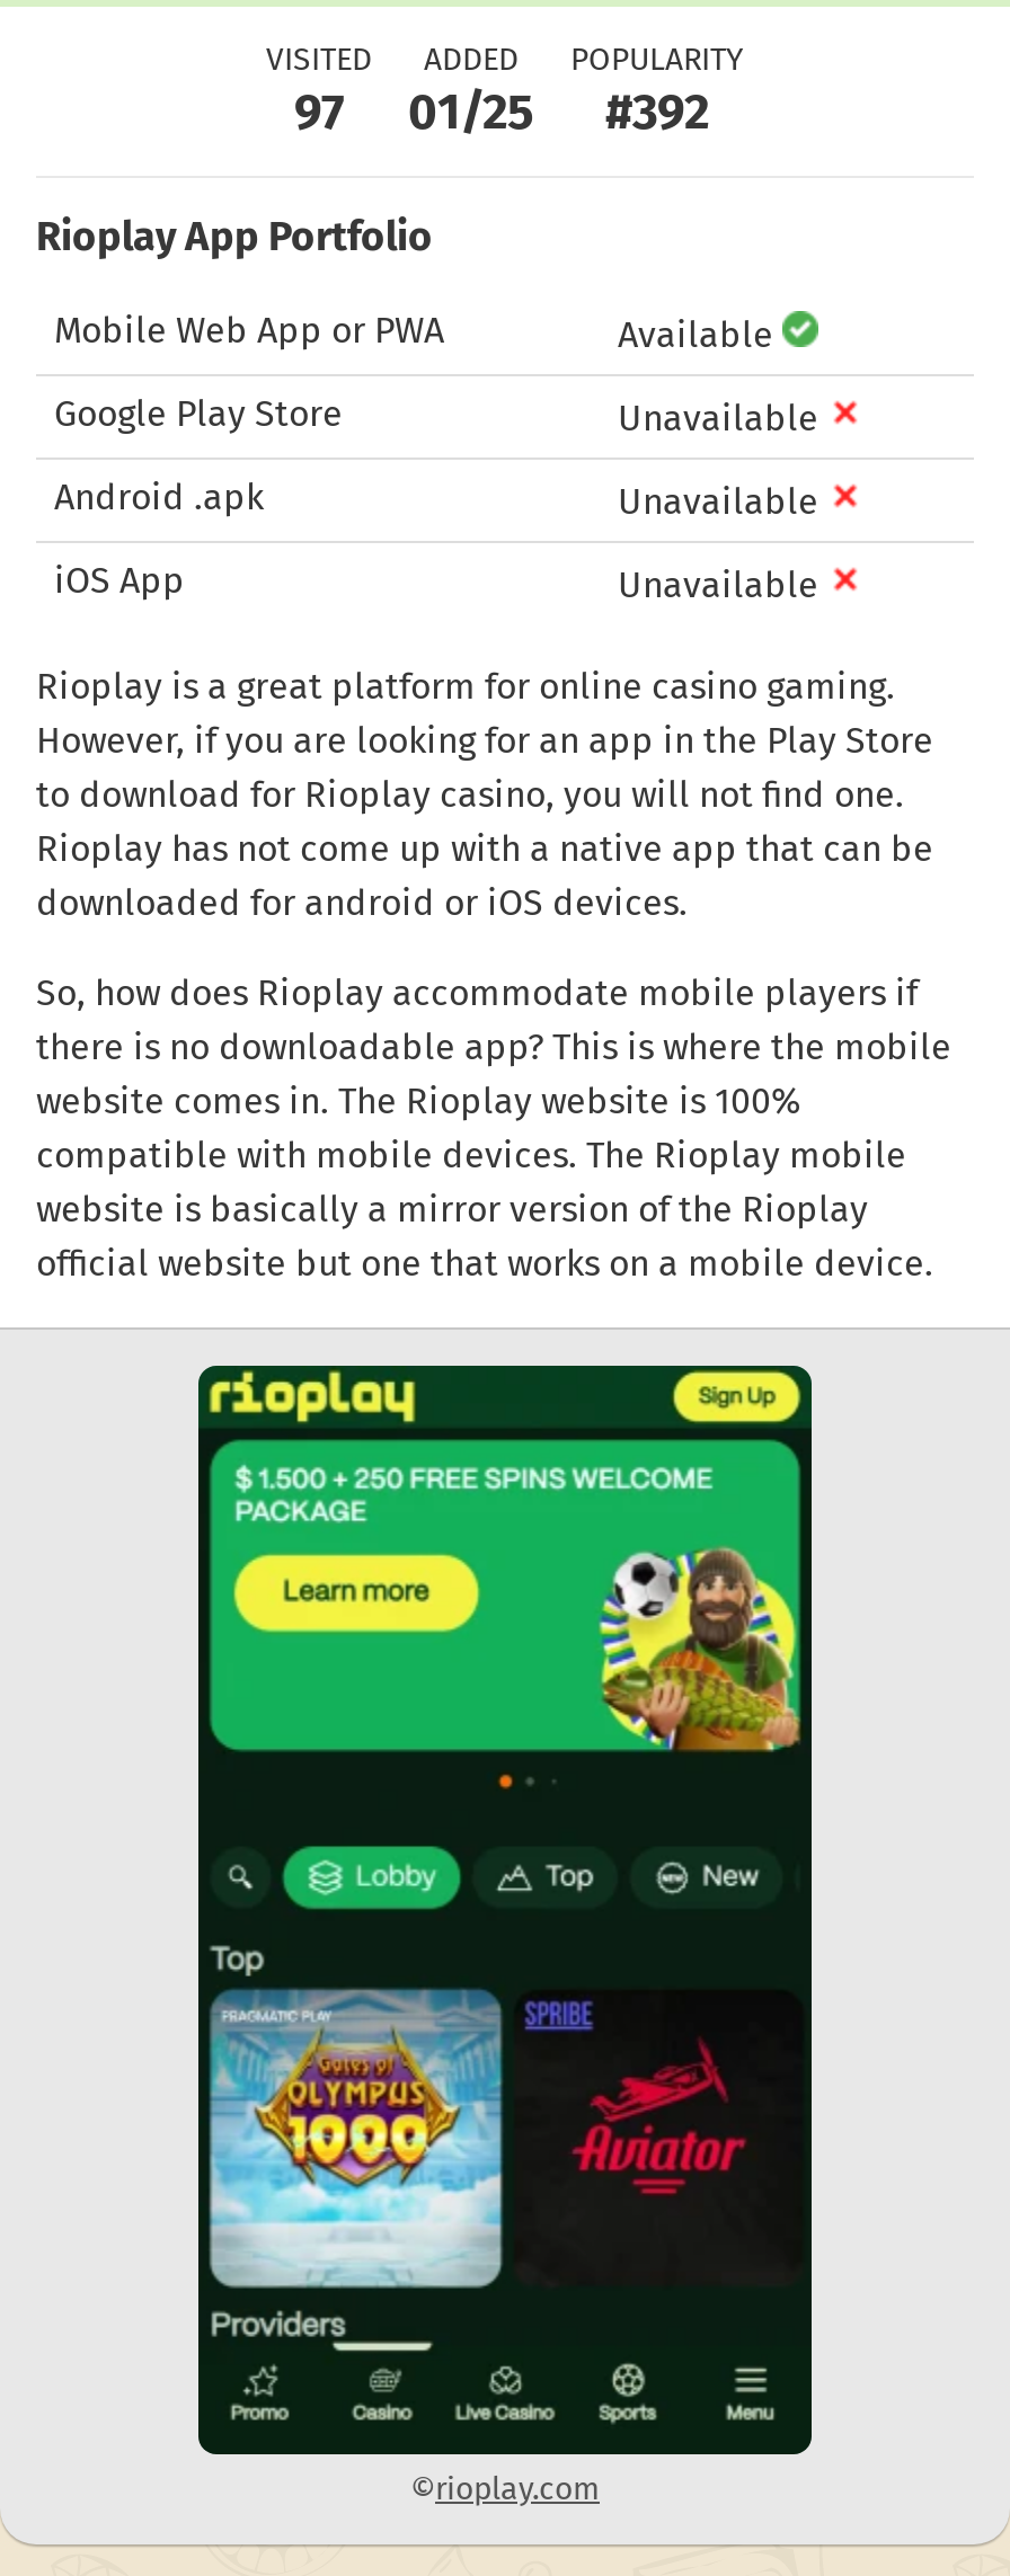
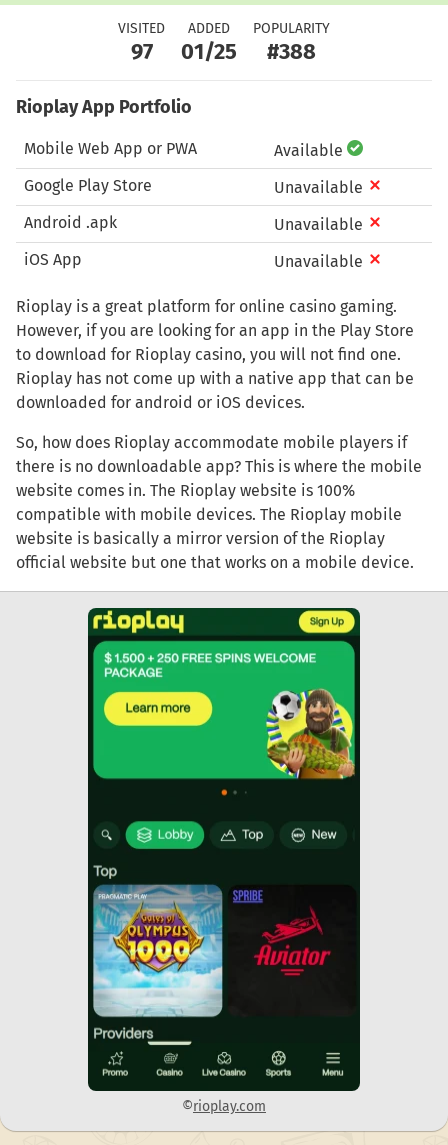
[294,81,709,142] 97 01/25 #392 -> [130,38,316,65] 97 01/25 #388

